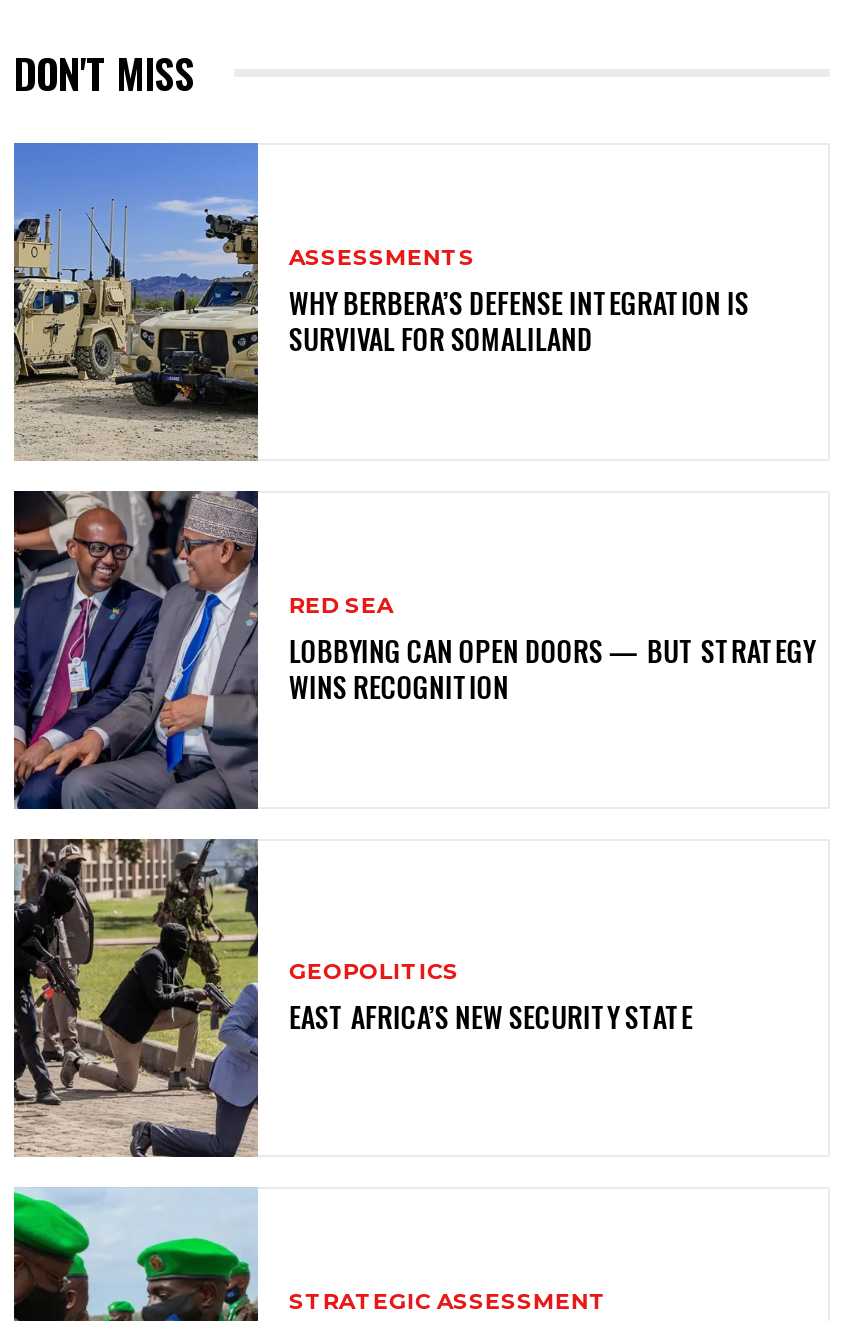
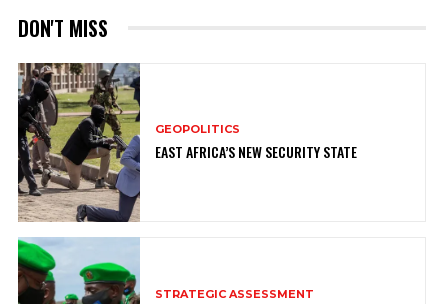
[12,141,749,459] [image] | ASSESSMENTS | WHY BERBERA’S DEFENSE INTEGRATION IS | SURVIVAL FOR SOMALILAND -> none
[12,489,815,811] [image] | RED SEA | LOBBYING CAN OPEN DOORS — BUT STRATEGY | WINS RECOGNITION -> none

